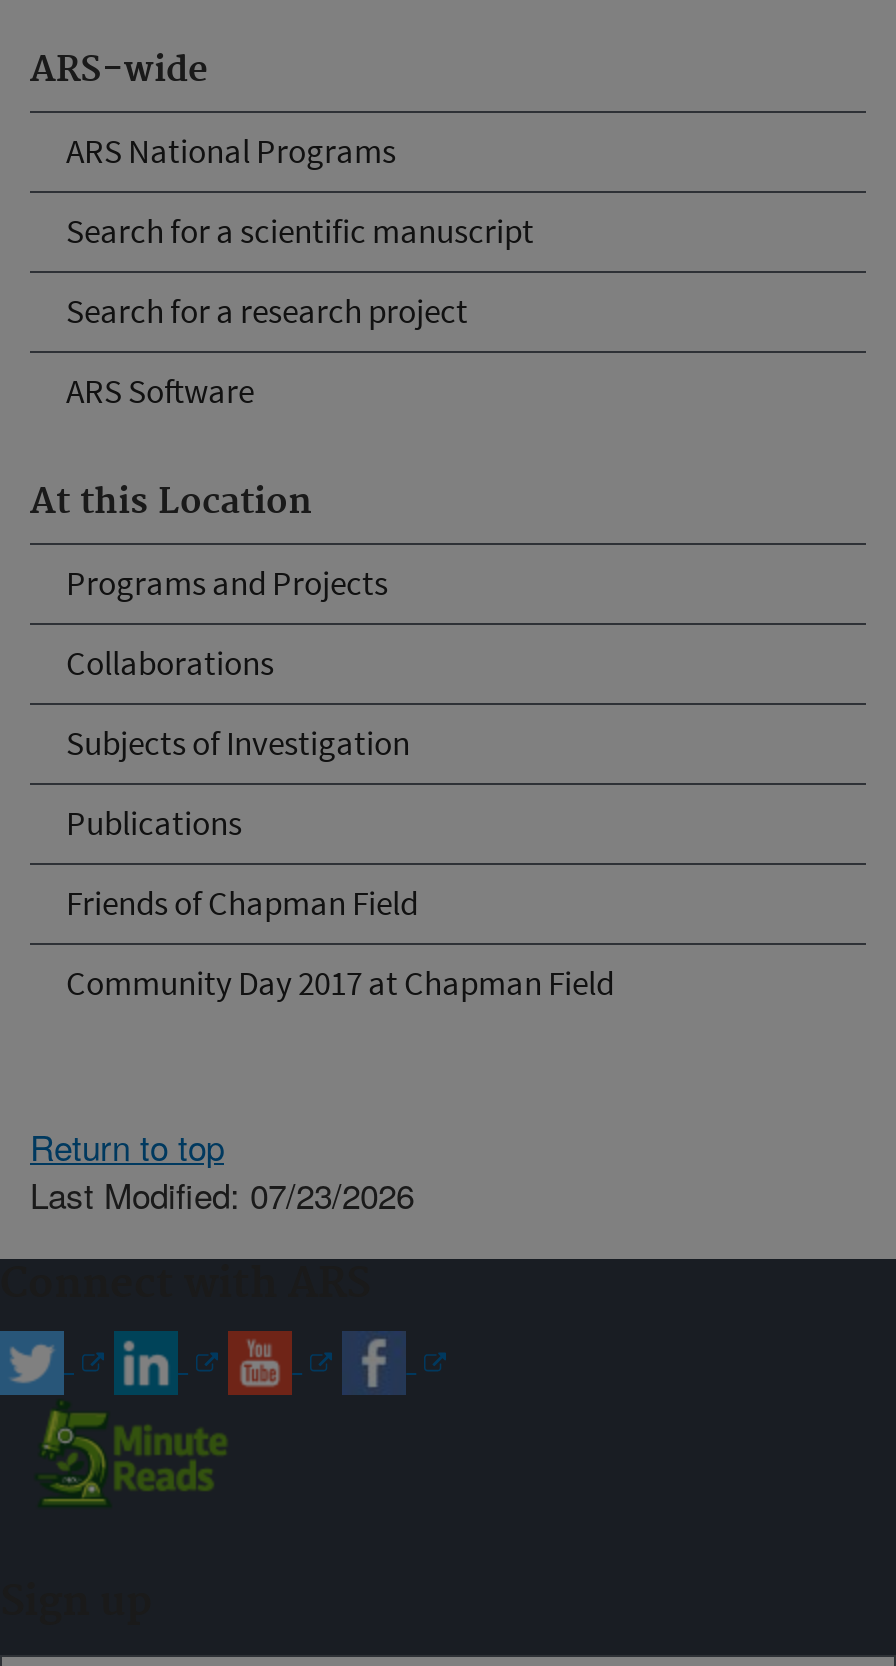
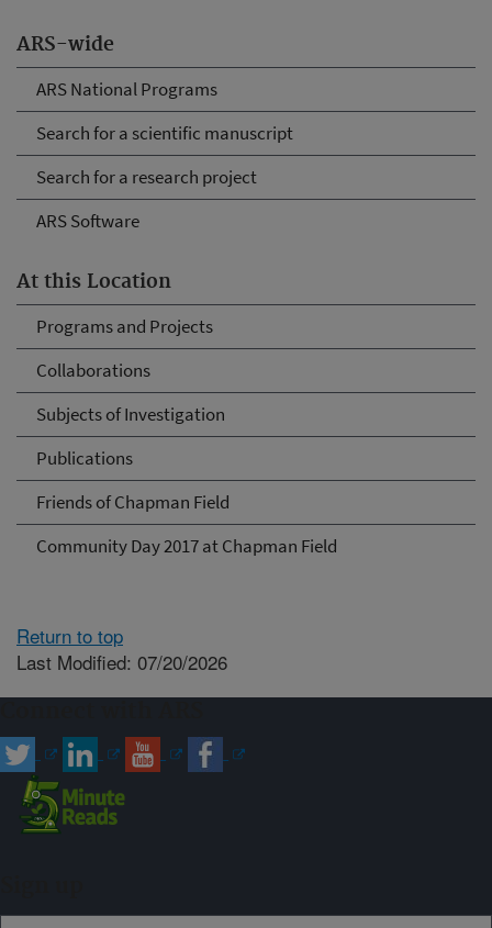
[30,1168,414,1218] Last Modified: 07/23/2026 -> [16,647,227,675] Last Modified: 07/20/2026

